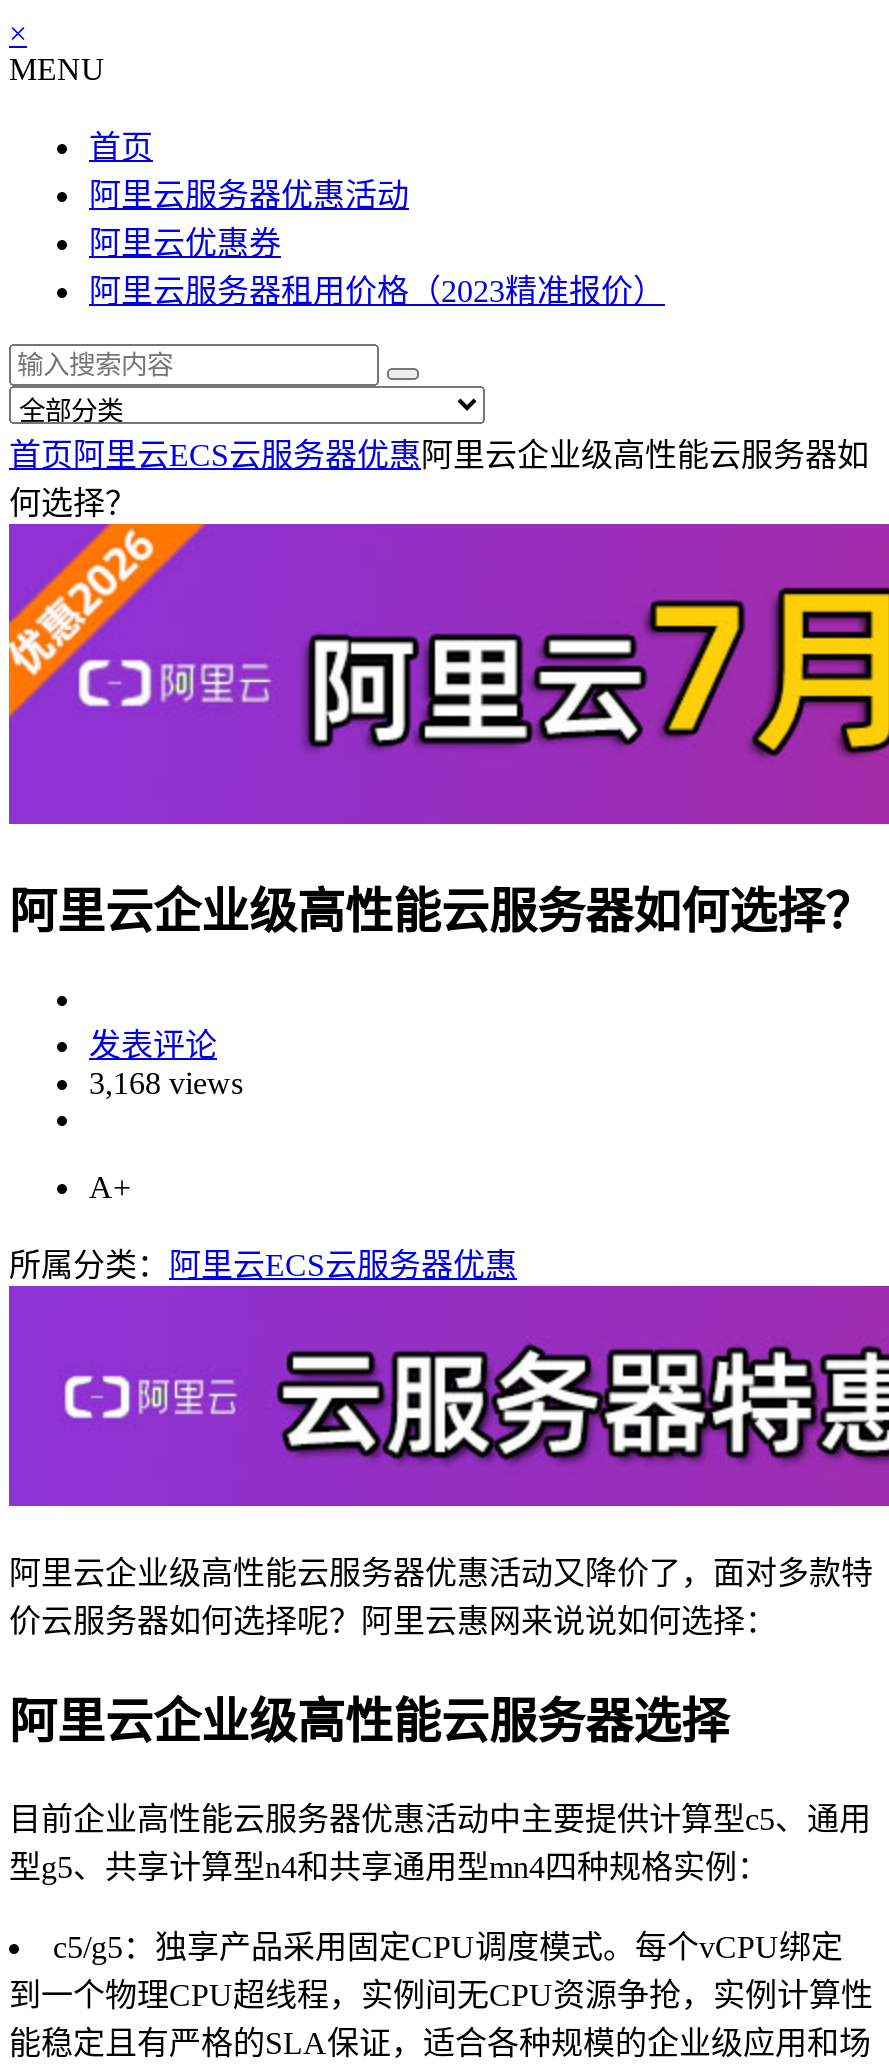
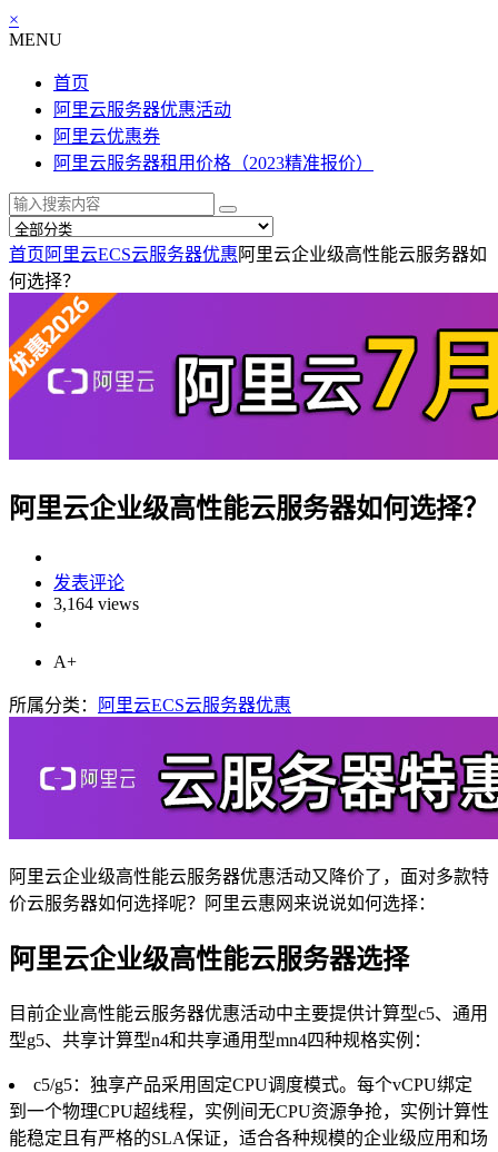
[89,1066,243,1100] 3,168 views -> [53,594,139,613] 3,164 views

